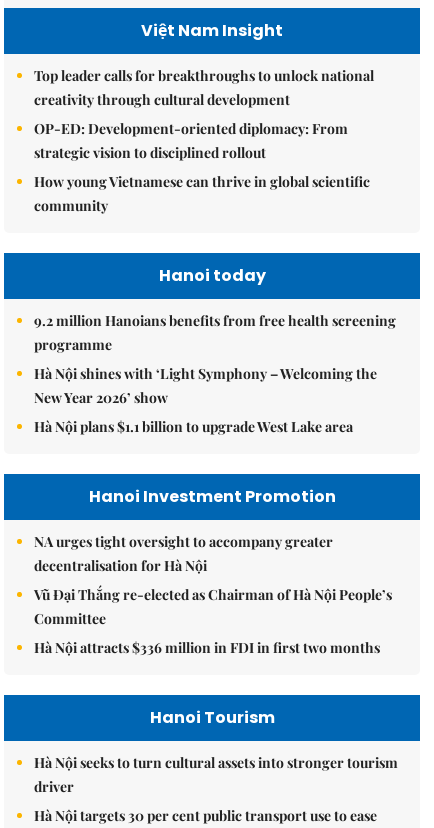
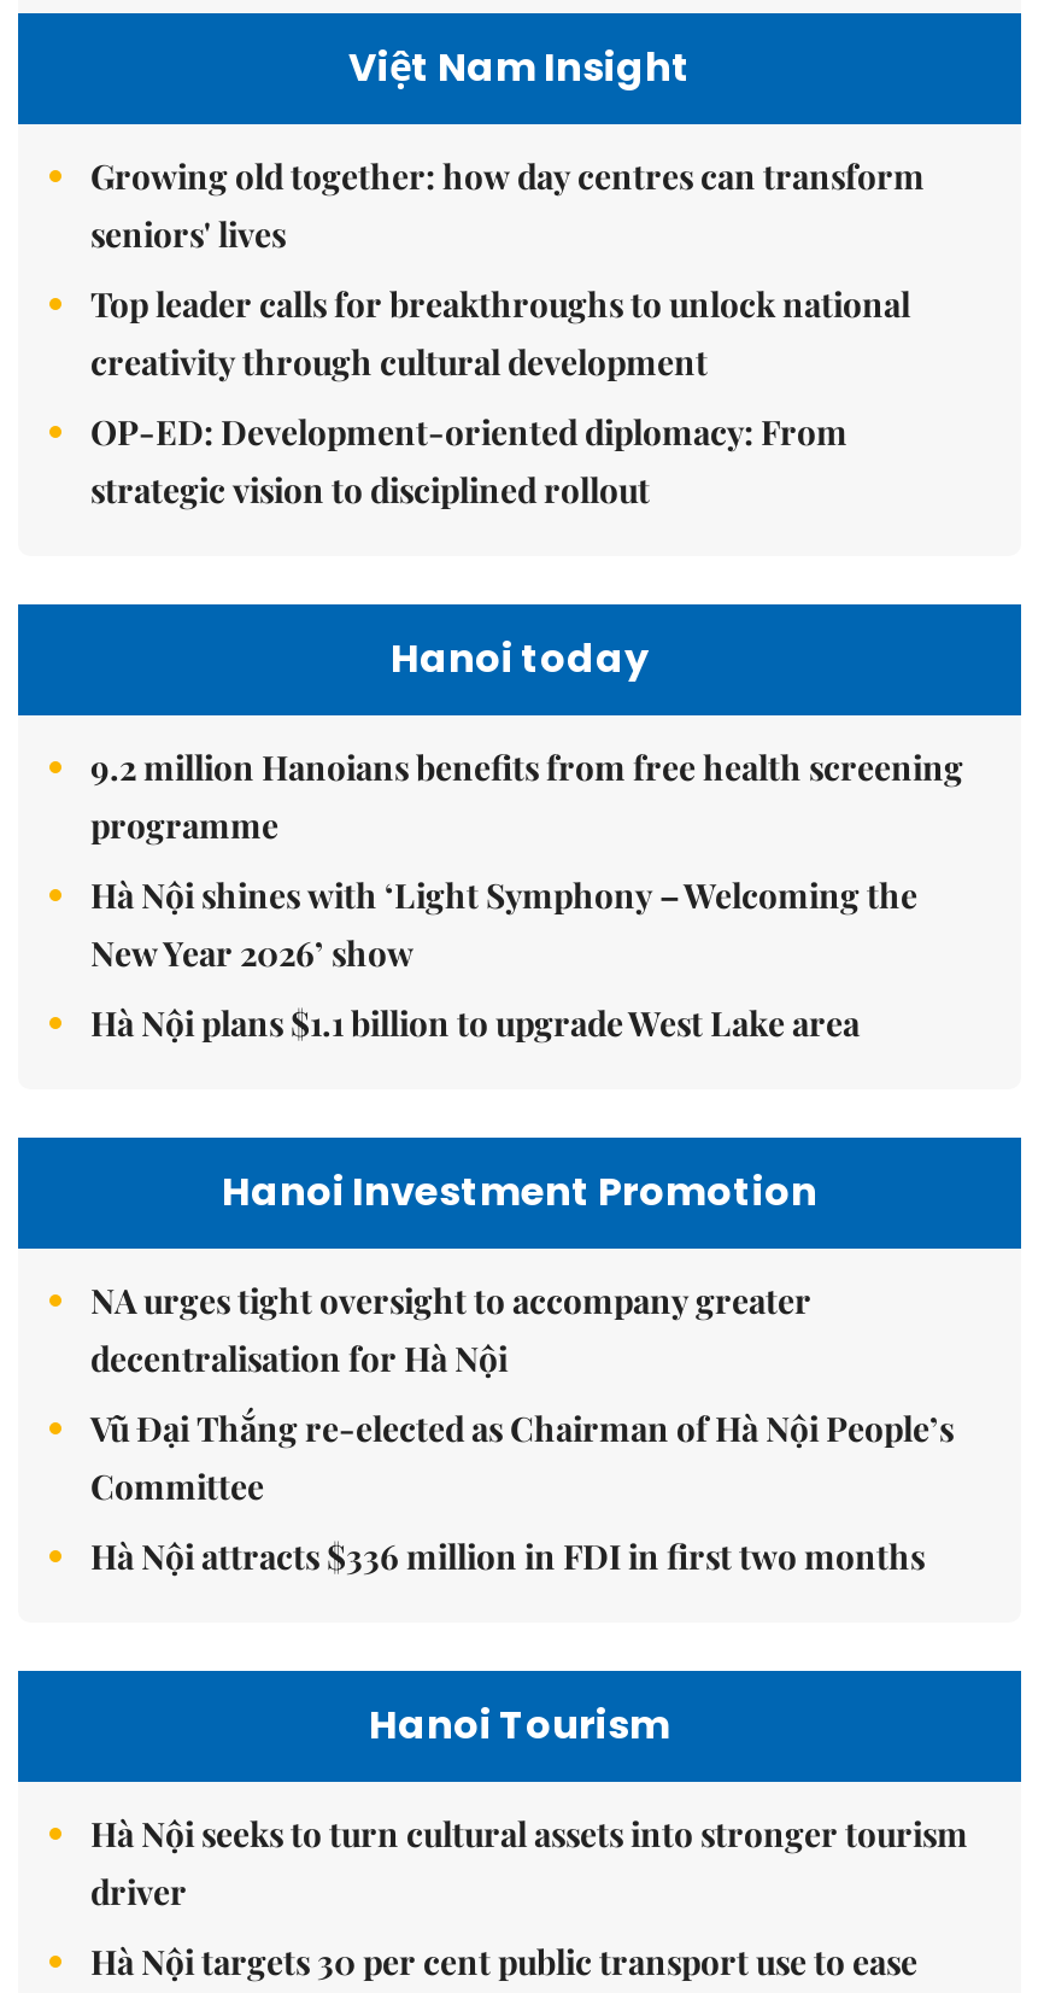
none -> [90,154,925,257] Growing old together: how day centres can transform | seniors' lives
moved [34,66,374,162] -> [90,282,910,513]: Top leader calls for breakthroughs to unlock national | creativity through cultural development | OP-ED: Development-oriented diplomacy: From | strategic vision to disciplined rollout
[34,172,370,215] How young Vietnamese can thrive in global scientific | community -> none

